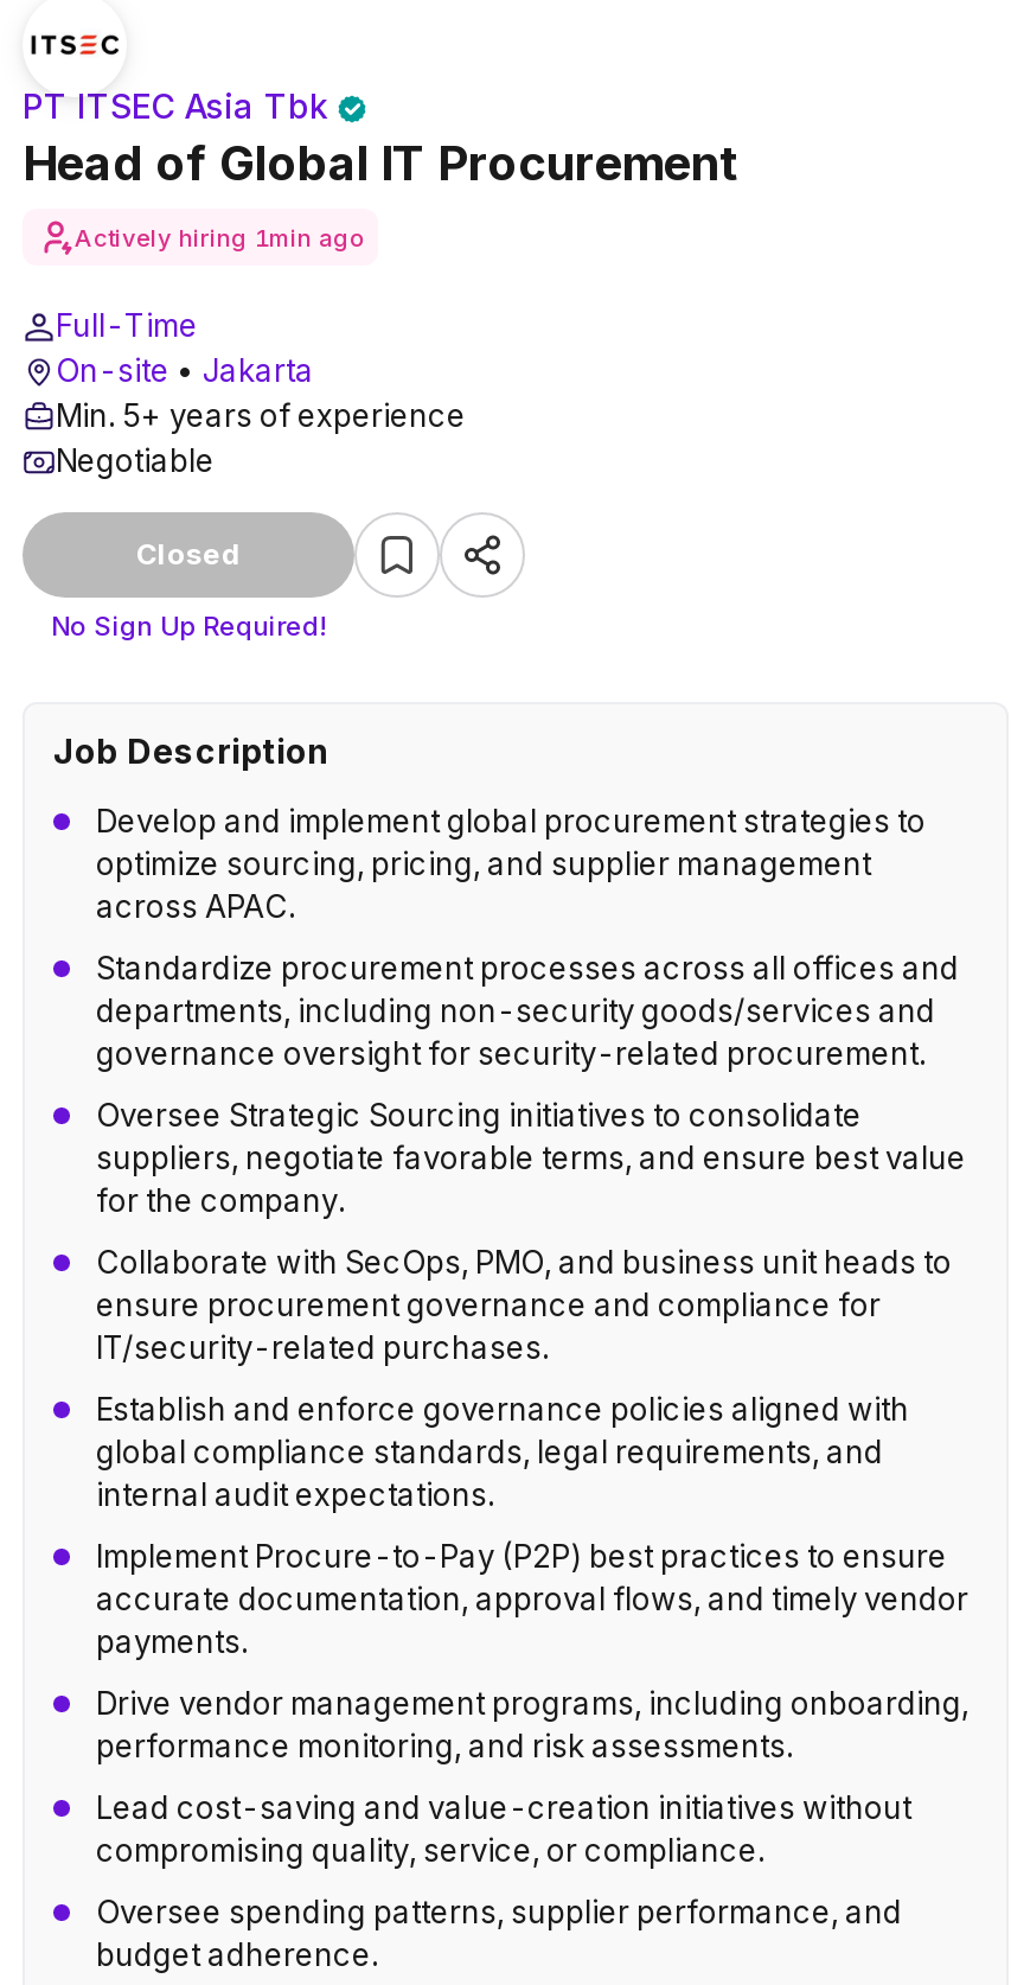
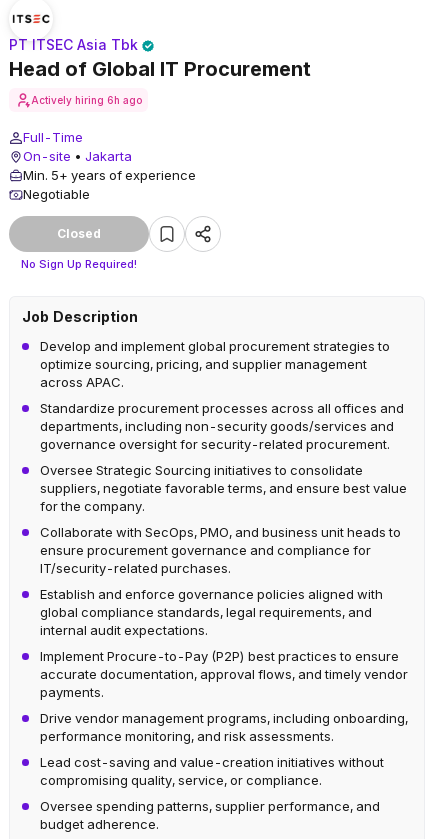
[75,222,364,250] Actively hiring 1min ago -> [31,93,142,105] Actively hiring 6h ago

